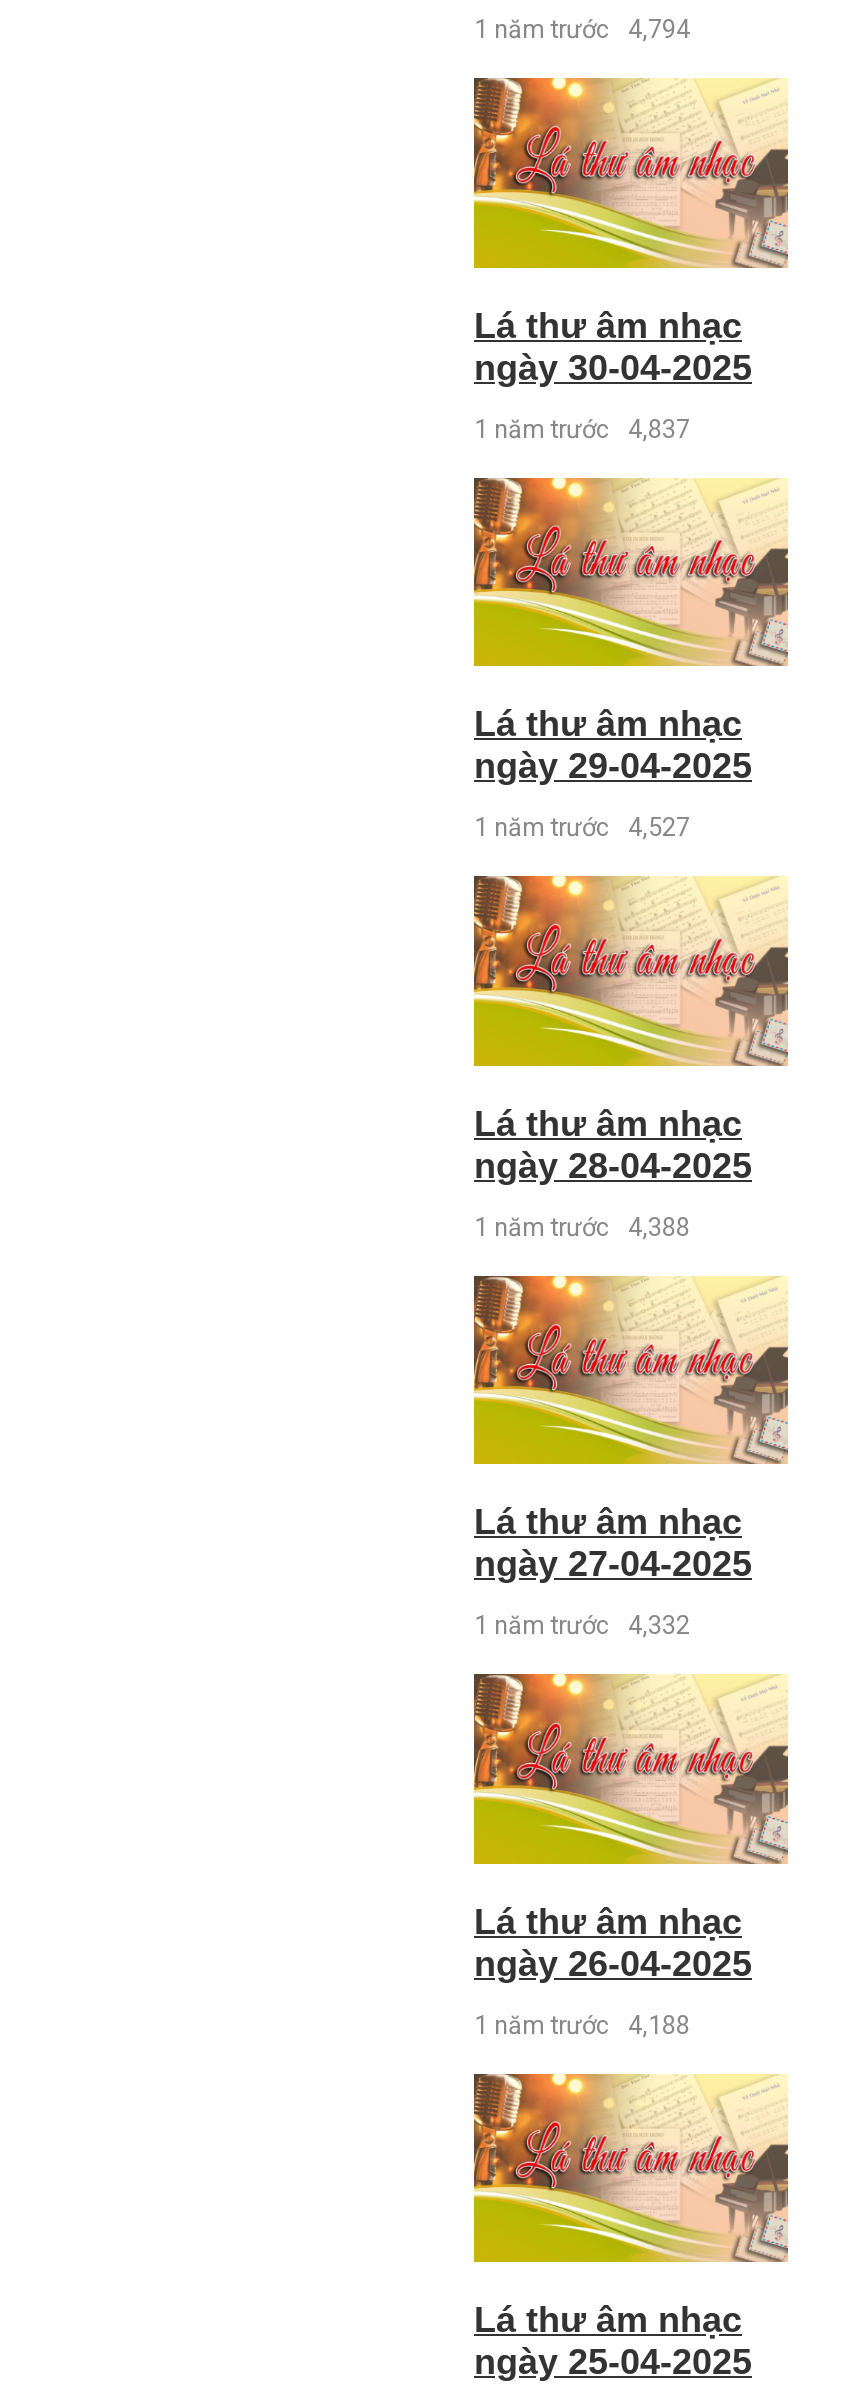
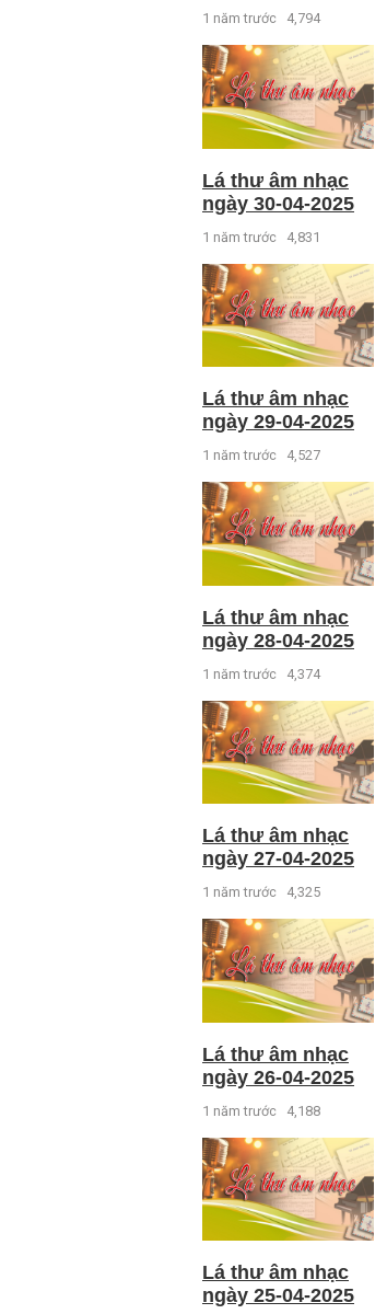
[474,413,690,443] 1 năm trước 4,837 -> [202,228,320,245] 1 năm trước 4,831
[474,1211,690,1241] 1 năm trước 4,388 -> [202,665,320,682] 1 năm trước 4,374
[474,1611,690,1641] 1 năm trước 4,332 -> [202,884,320,900] 1 năm trước 4,325

